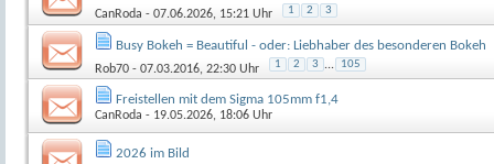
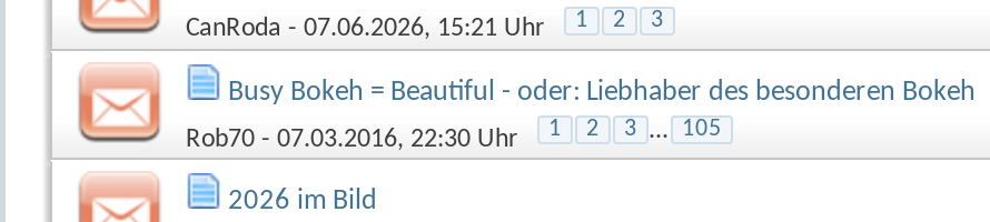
[95,92,339,122] Freistellen mit dem Sigma 105mm f1,4 | CanRoda - 19.05.2026, 18:06 Uhr -> none

